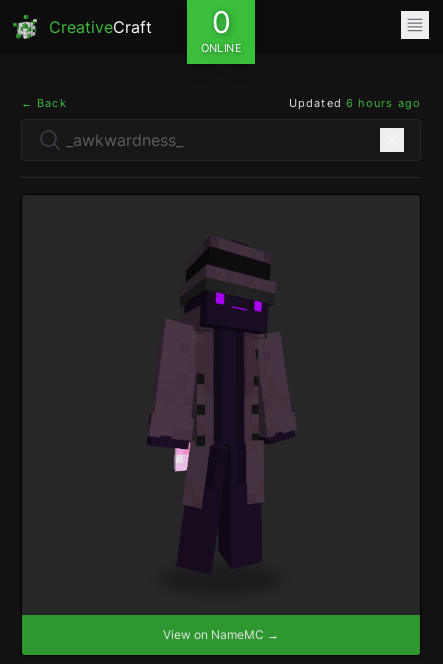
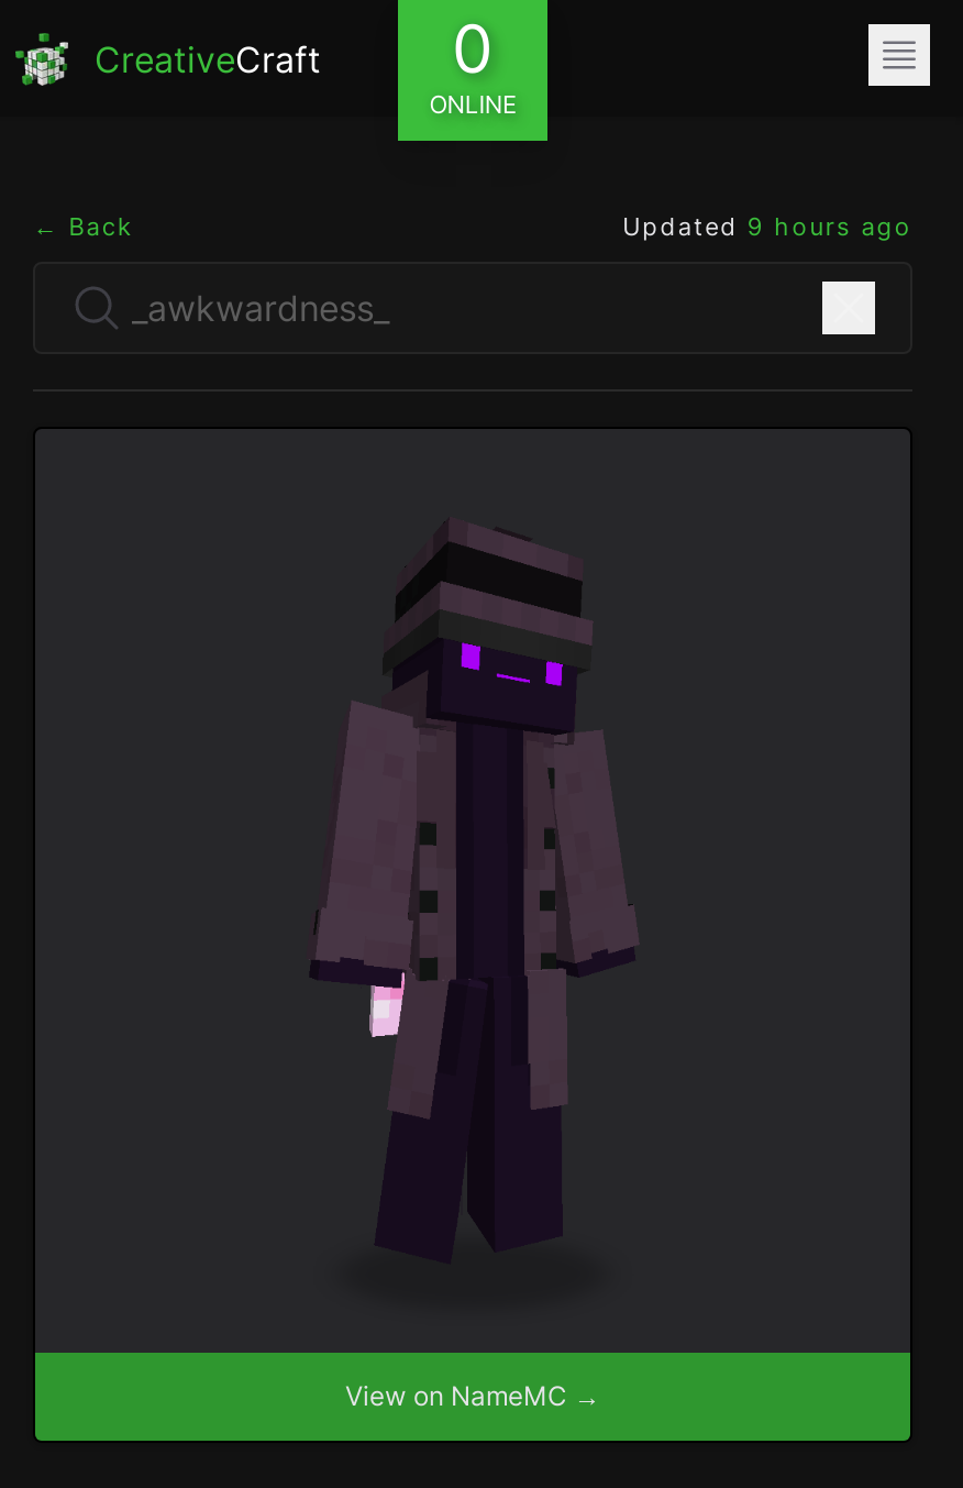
[289,96,421,110] Updated 6 hours ago -> [622,211,912,242] Updated 9 hours ago

